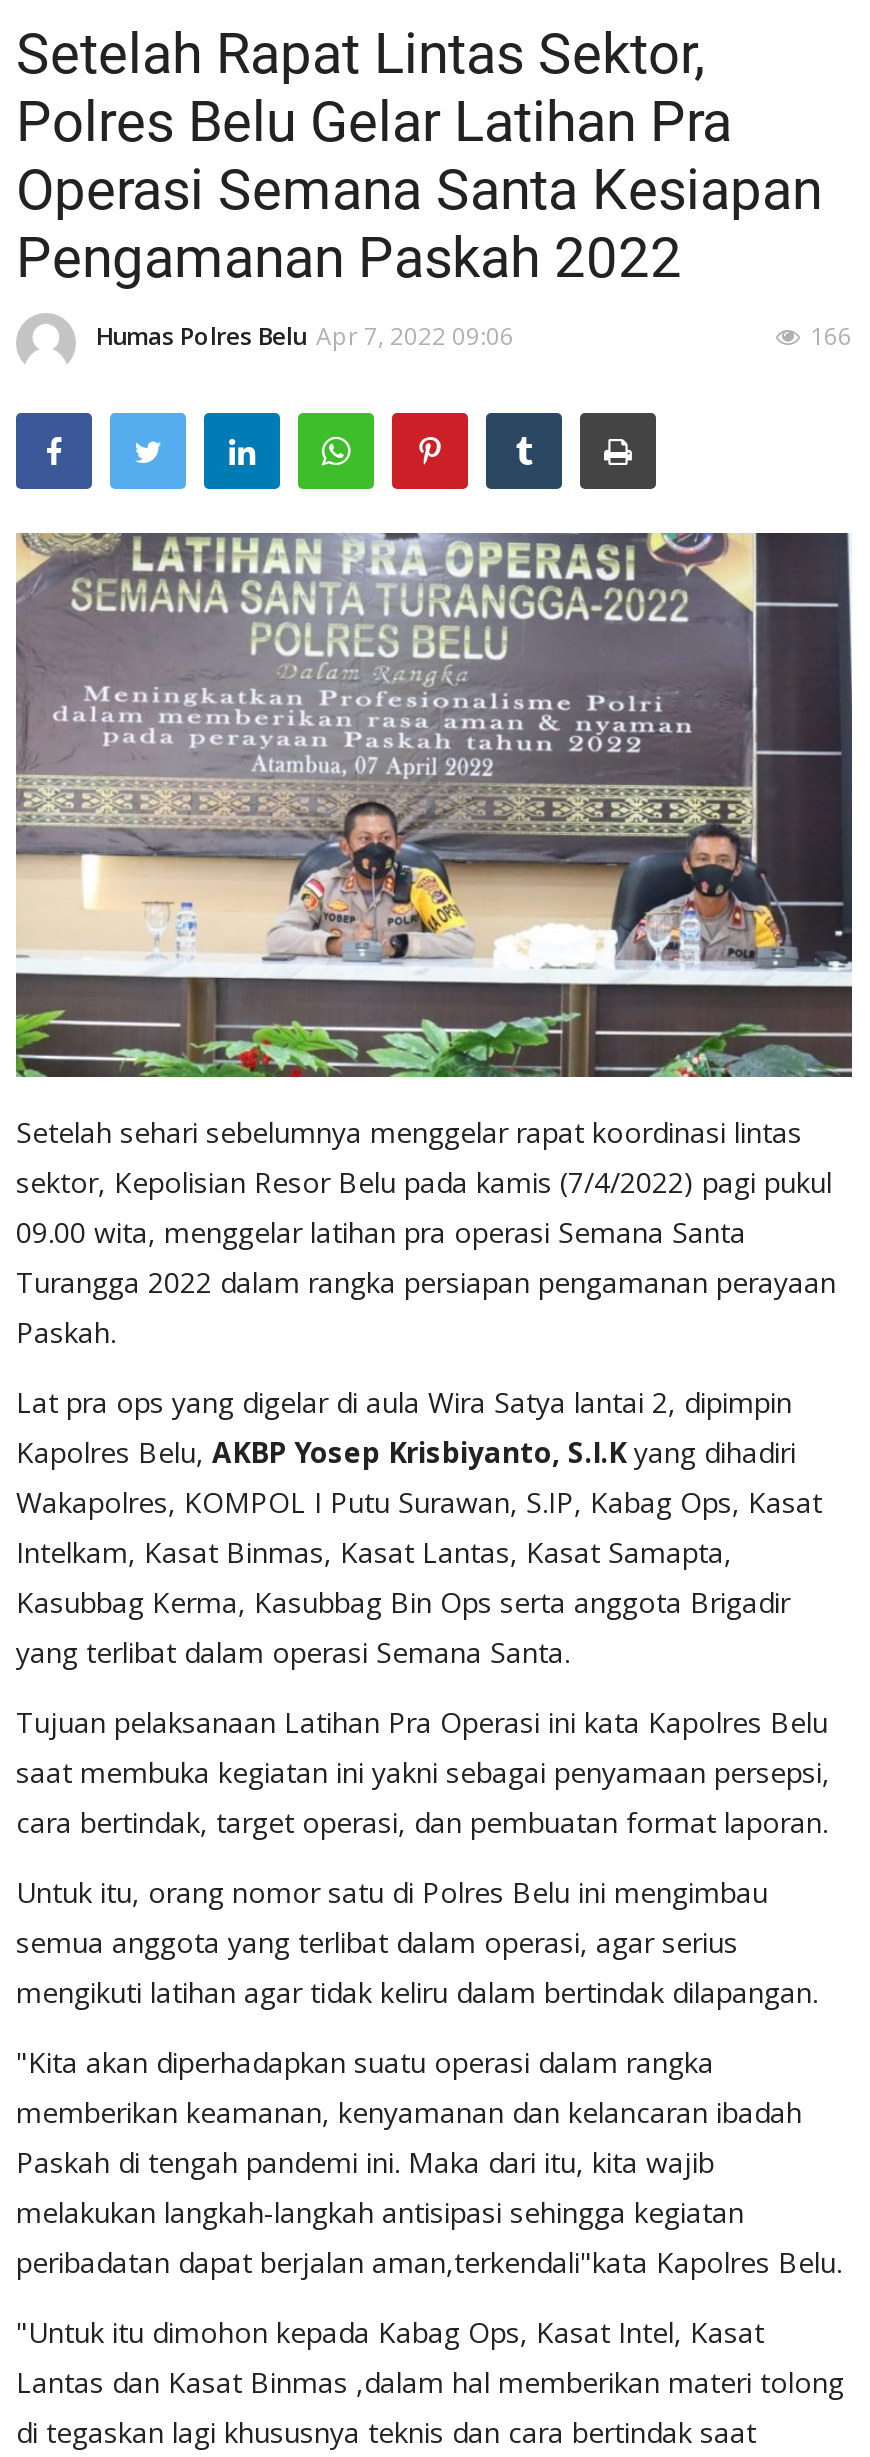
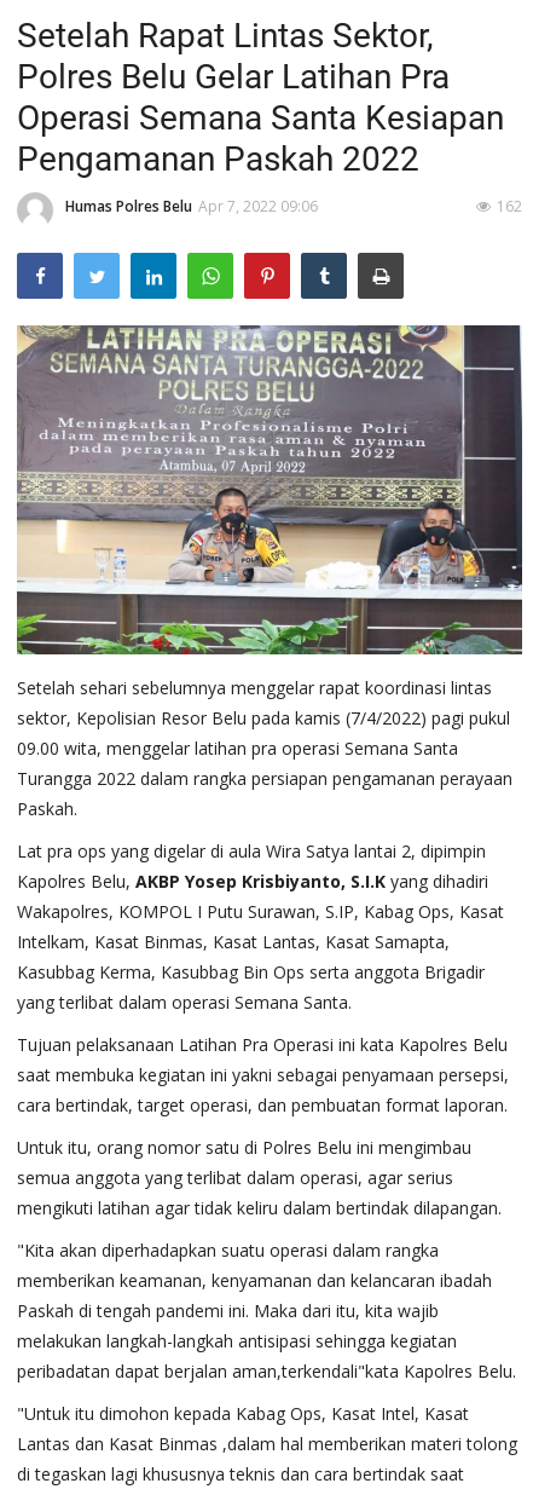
[810,319,852,353] 166 -> [497,196,522,216] 162

